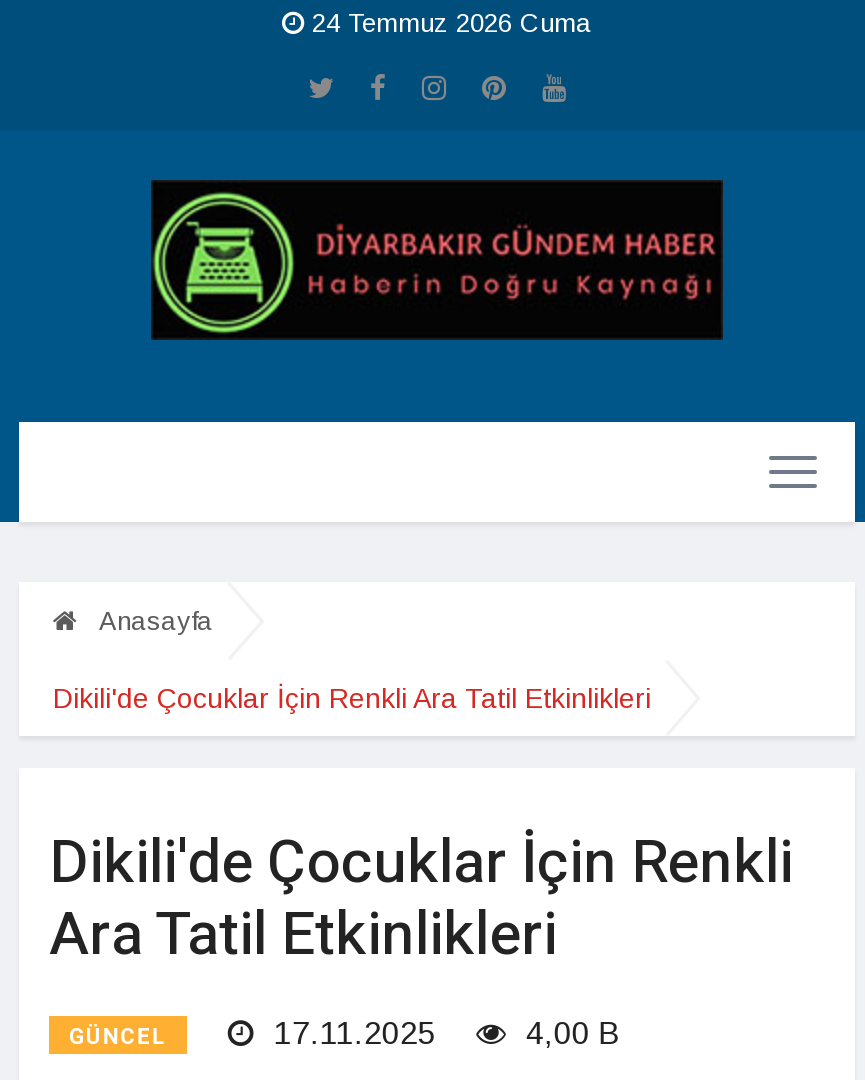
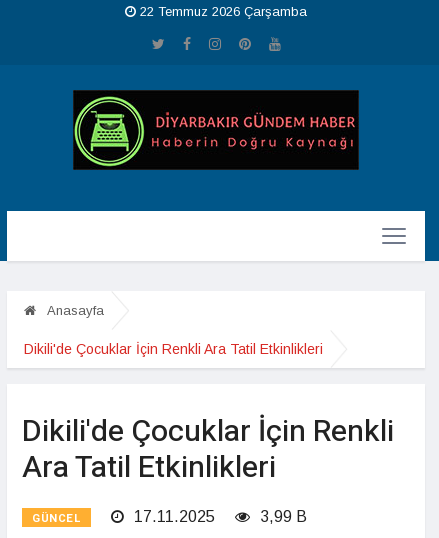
[304,8,592,38] 24 Temmuz 2026 Cuma -> [136,4,307,19] 22 Temmuz 2026 Çarşamba
[518,1016,620,1050] 4,00 B -> [256,508,307,525] 3,99 B

